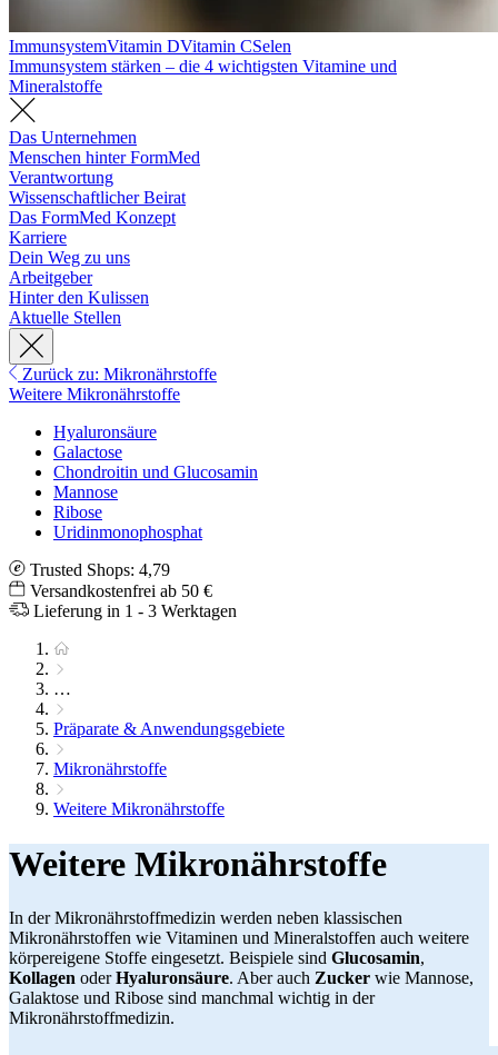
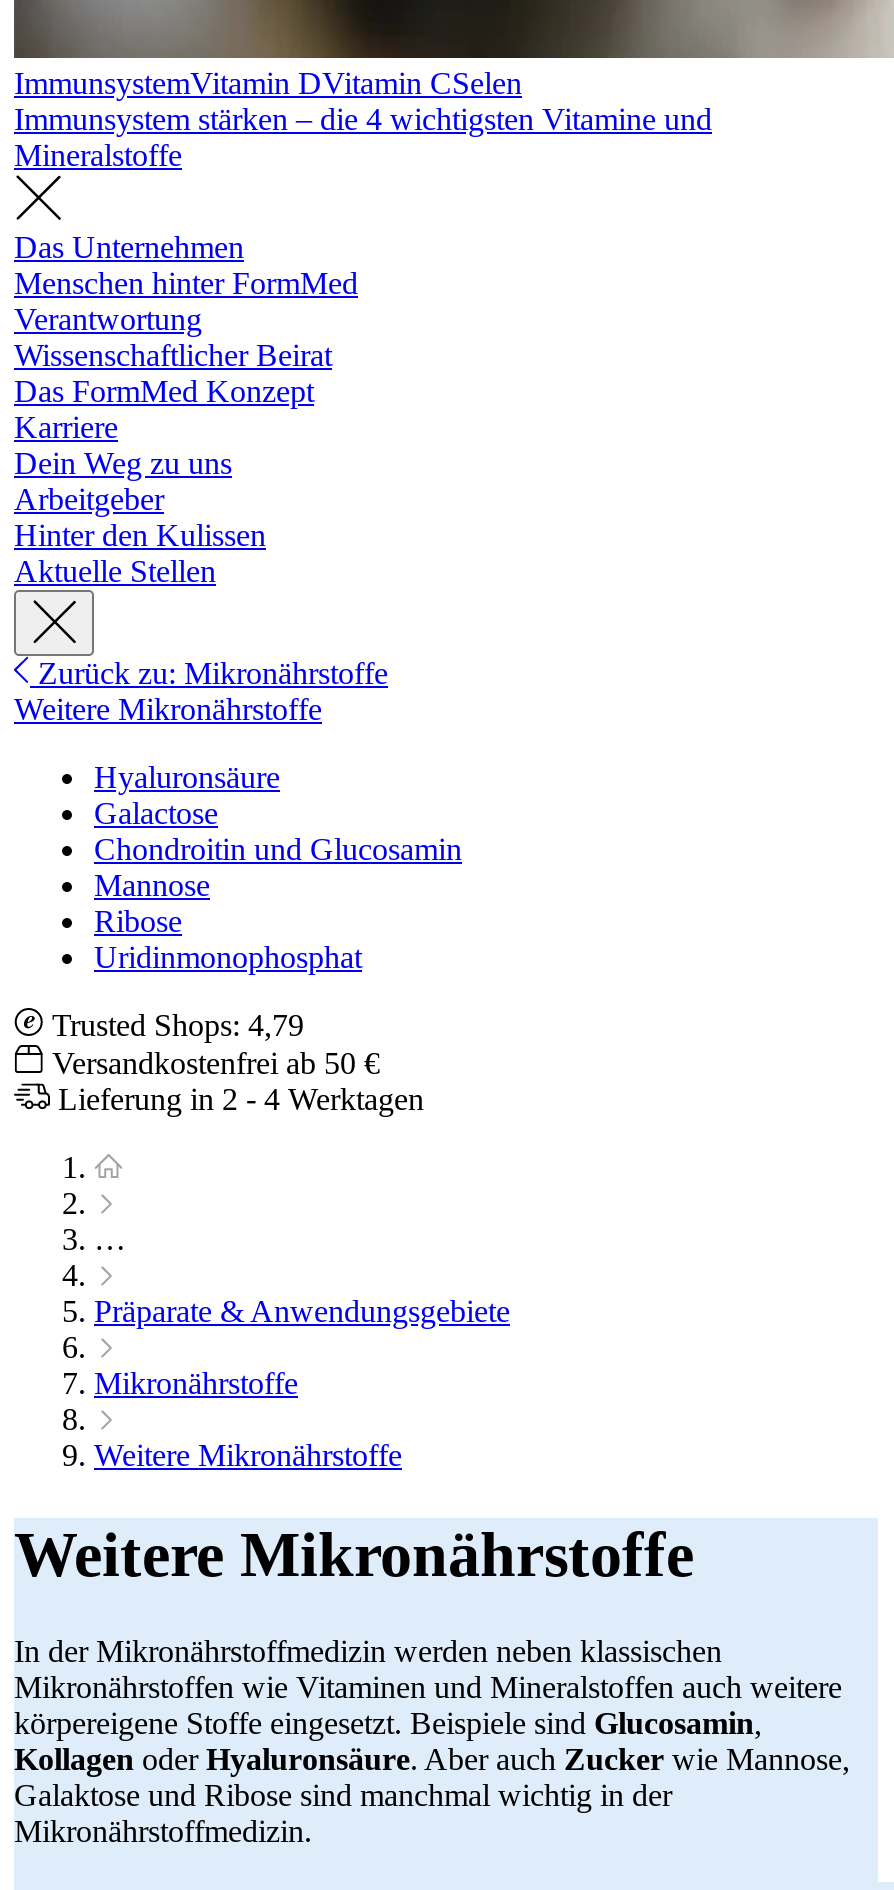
[29,602,237,621] Lieferung in 1 - 3 Werktagen -> [50,1083,424,1117] Lieferung in 2 - 4 Werktagen

